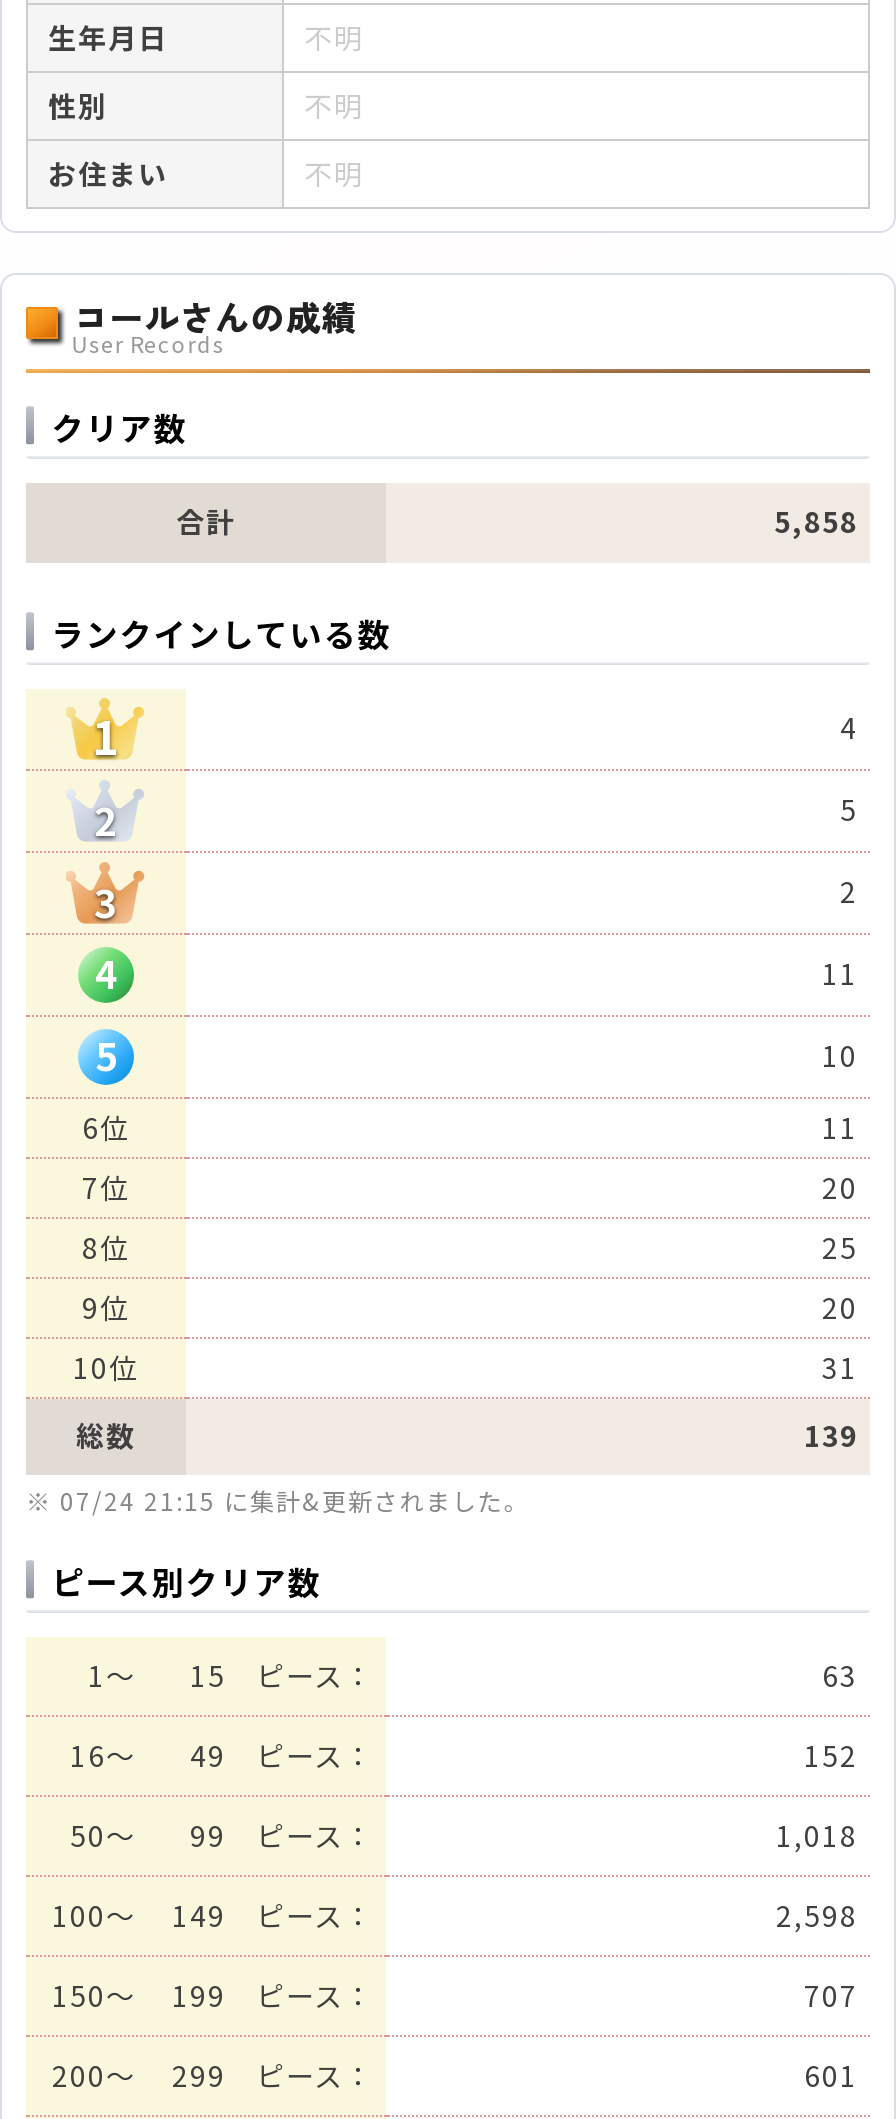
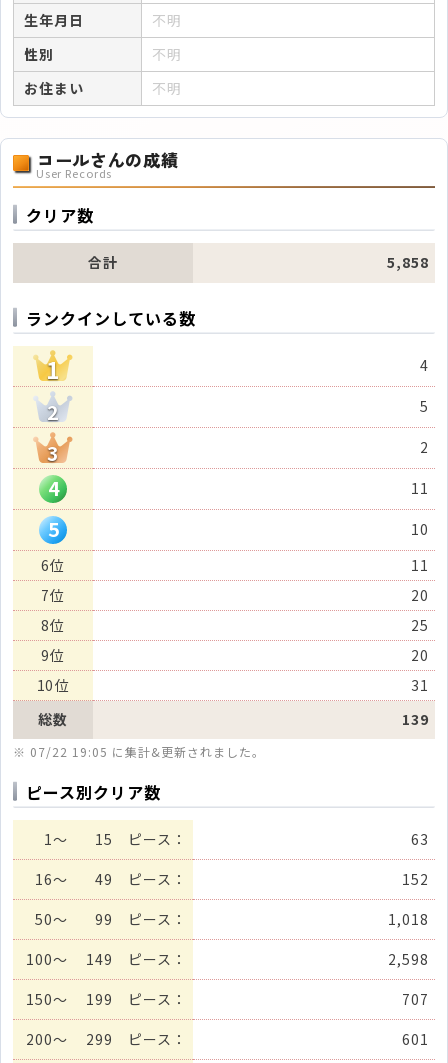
[26,1484,530,1518] ※ 07/24 21:15 に集計&更新されました。 -> [13,743,265,760] ※ 07/22 19:05 に集計&更新されました。

